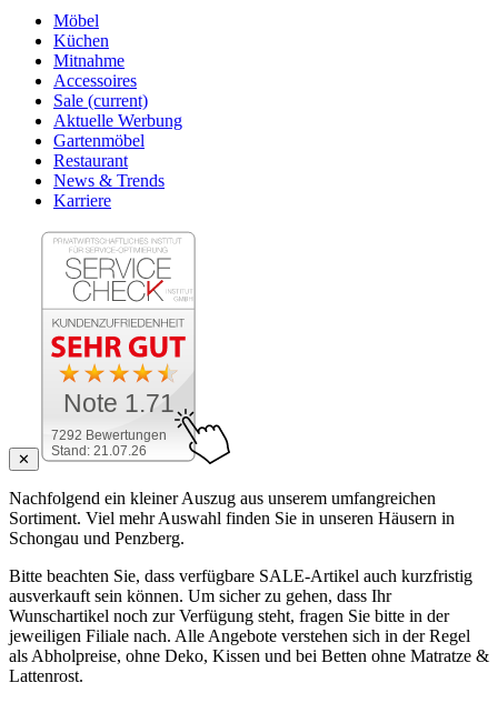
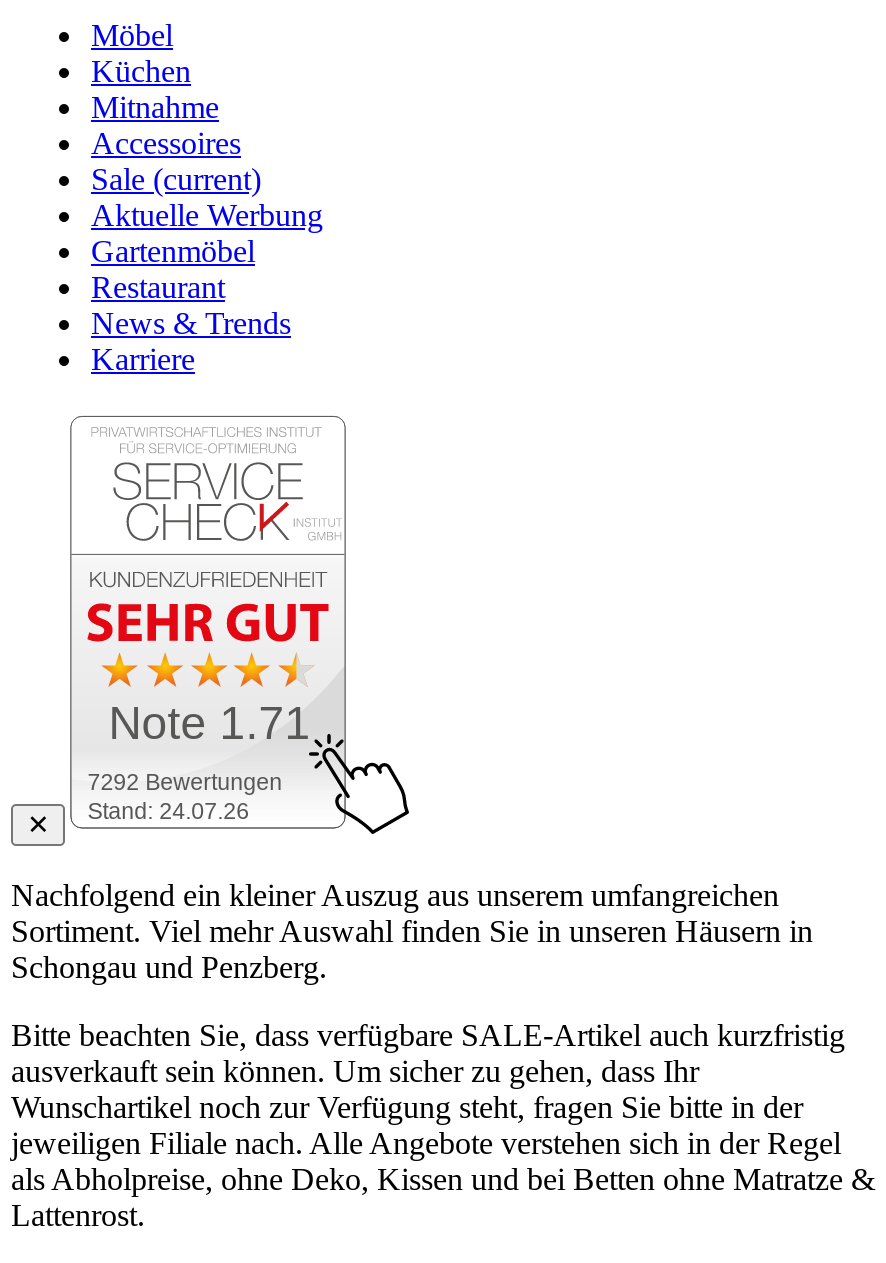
[51,443,147,458] Stand: 21.07.26 -> [87,798,249,824] Stand: 24.07.26

